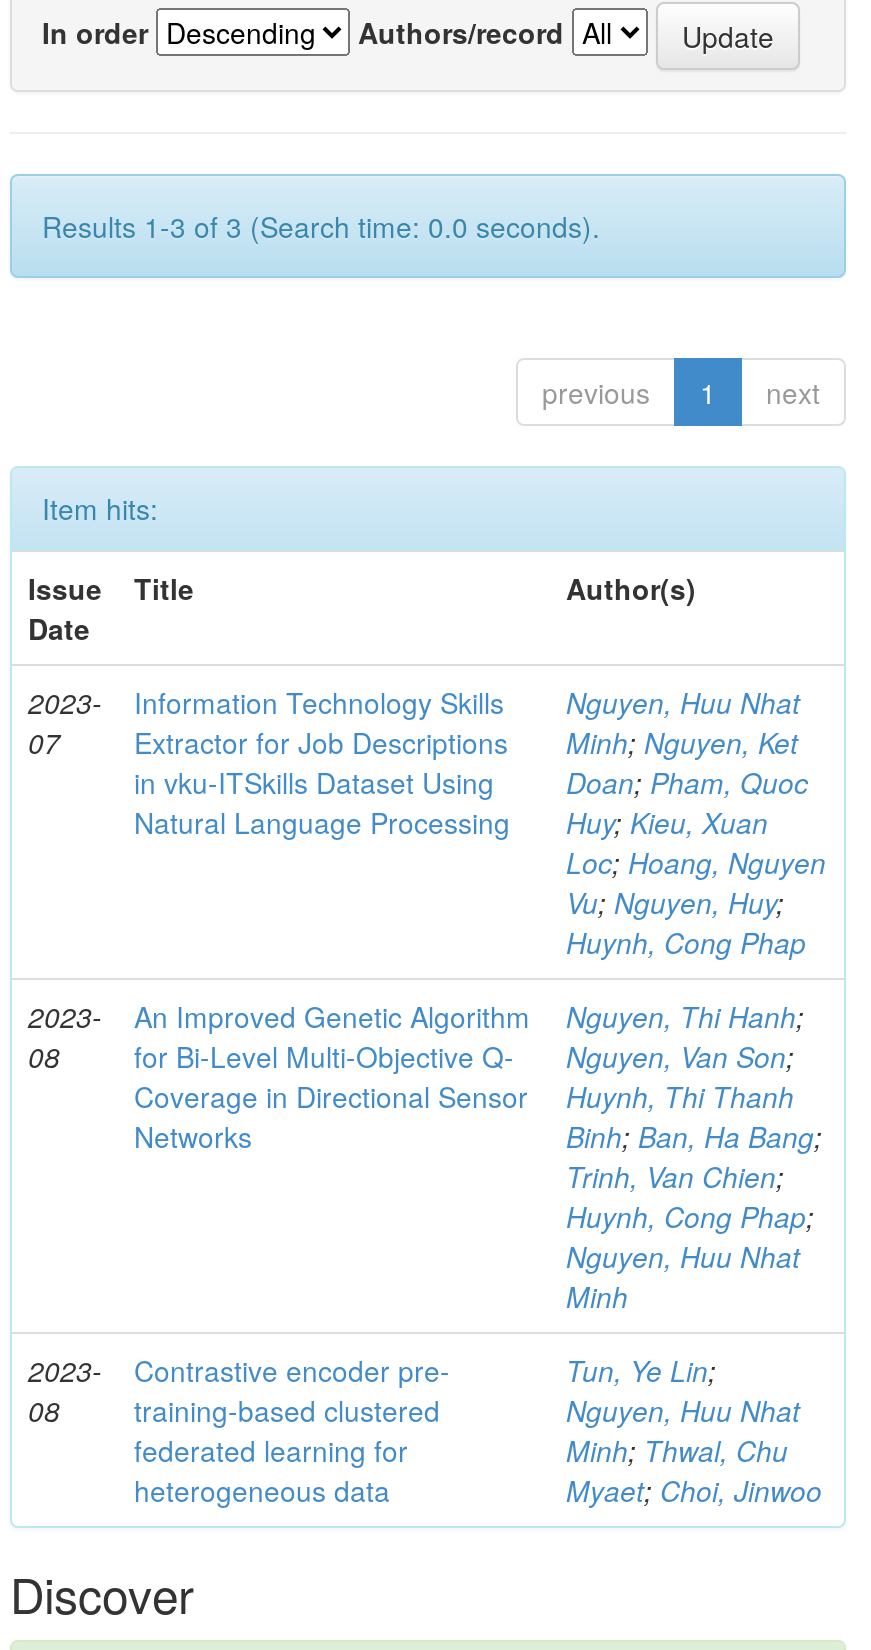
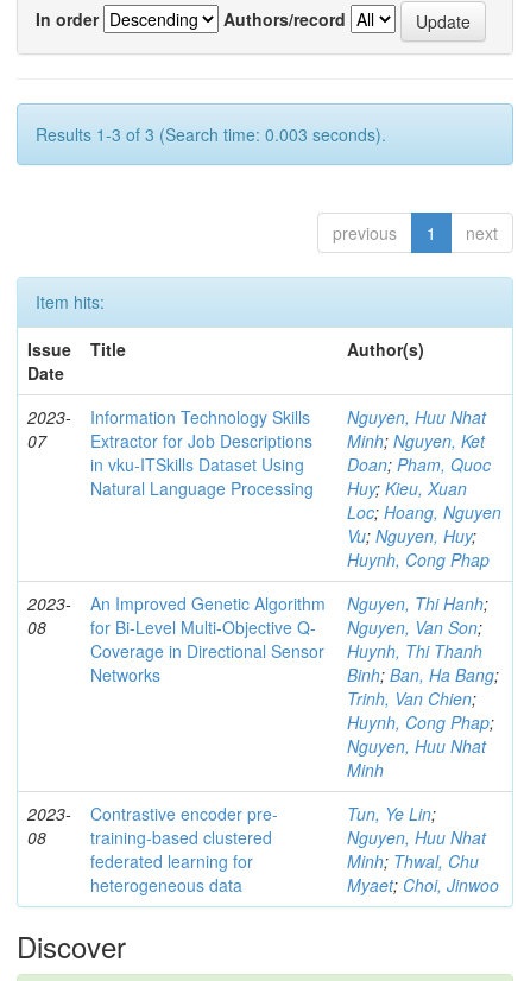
[42,206,600,246] Results 1-3 of 3 (Search time: 0.0 seconds). -> [36,122,386,146] Results 1-3 of 3 (Search time: 0.003 seconds).

